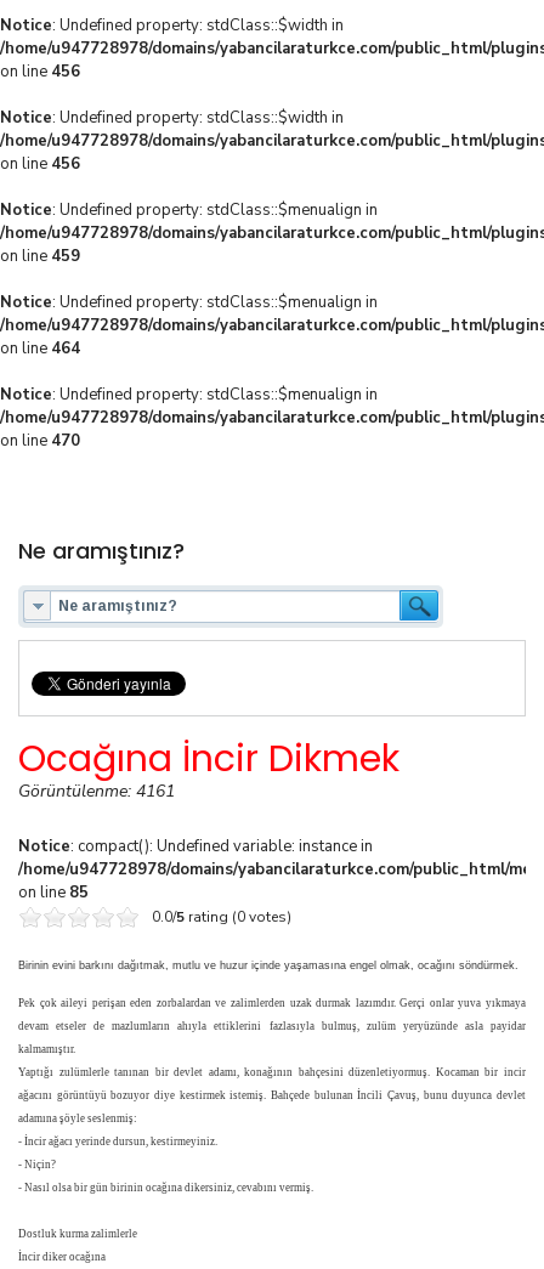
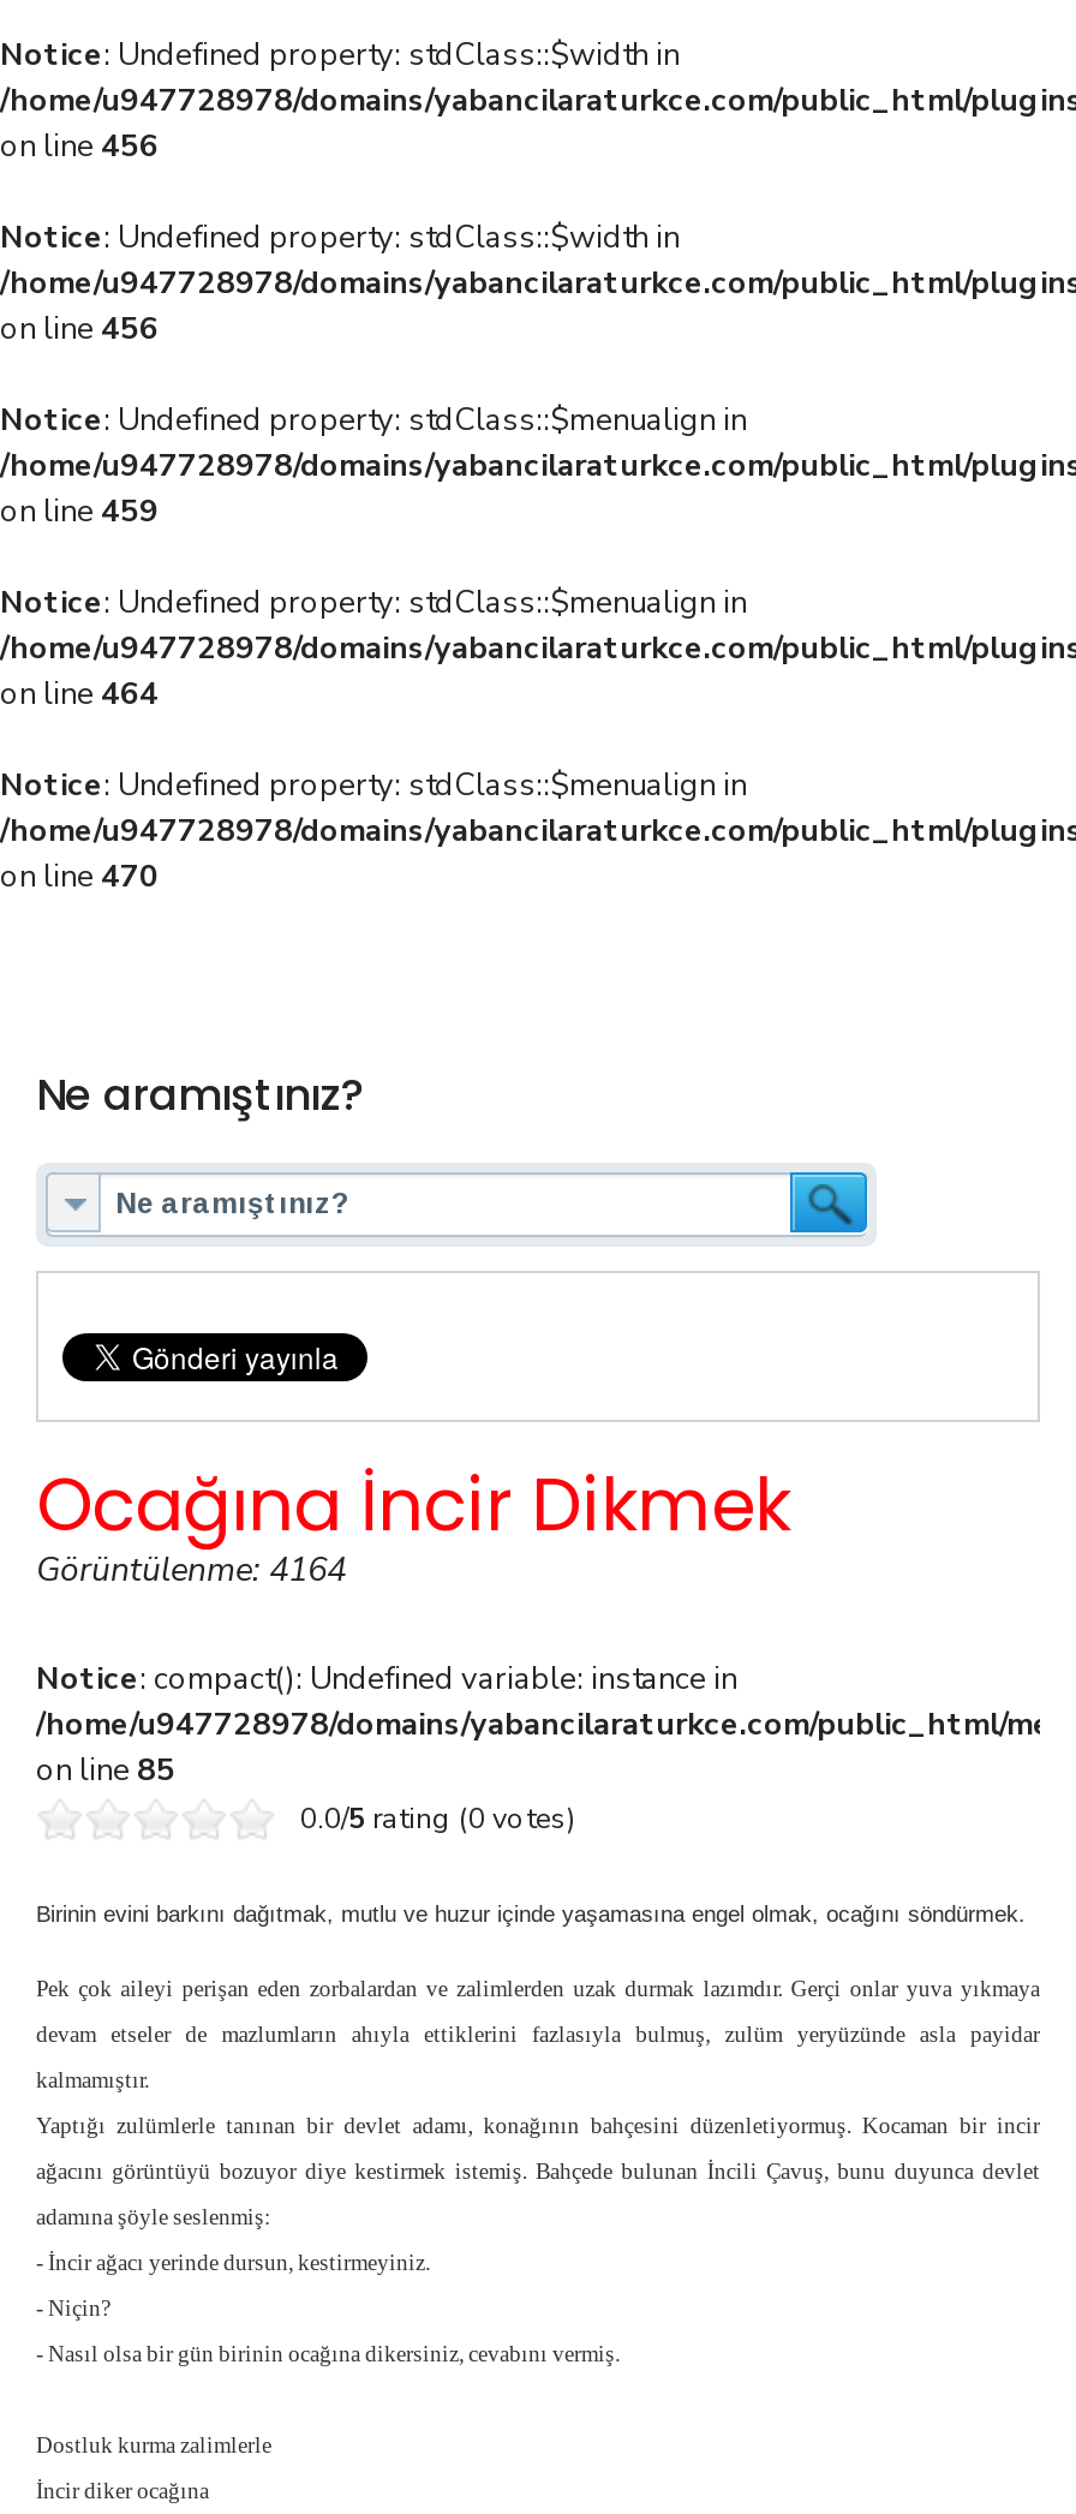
[18,780,175,803] Görüntülenme: 4161 -> [36,1547,346,1593] Görüntülenme: 4164

